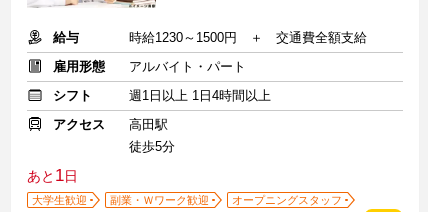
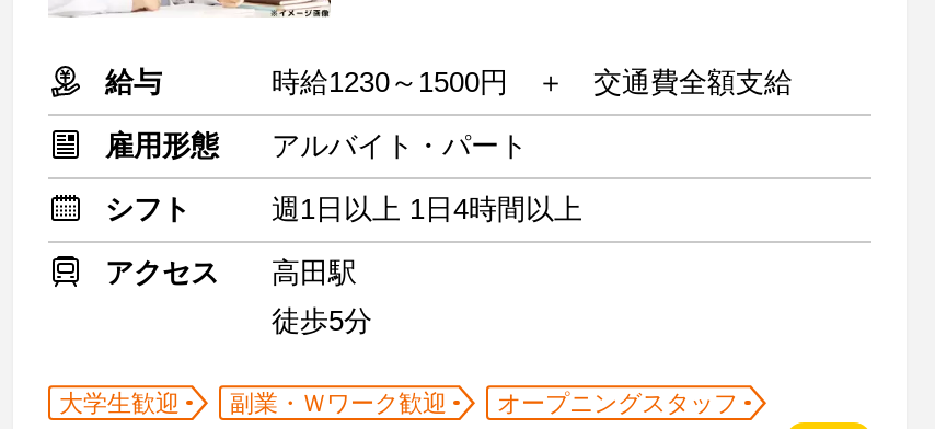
[27,166,78,185] あと1日 -> none

